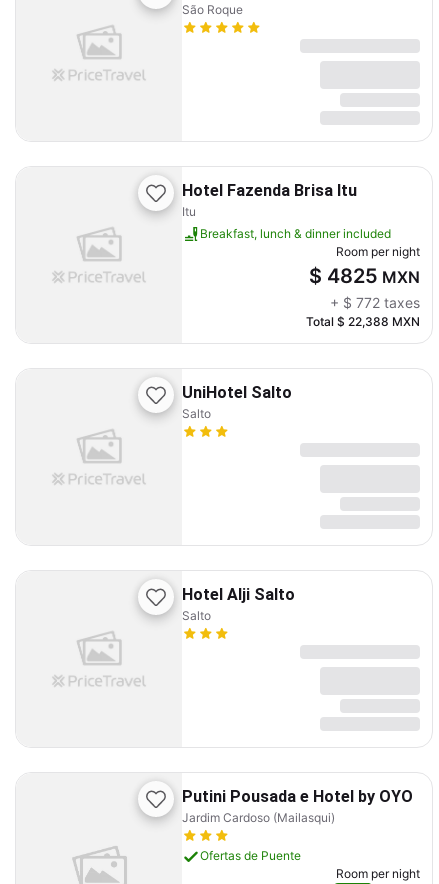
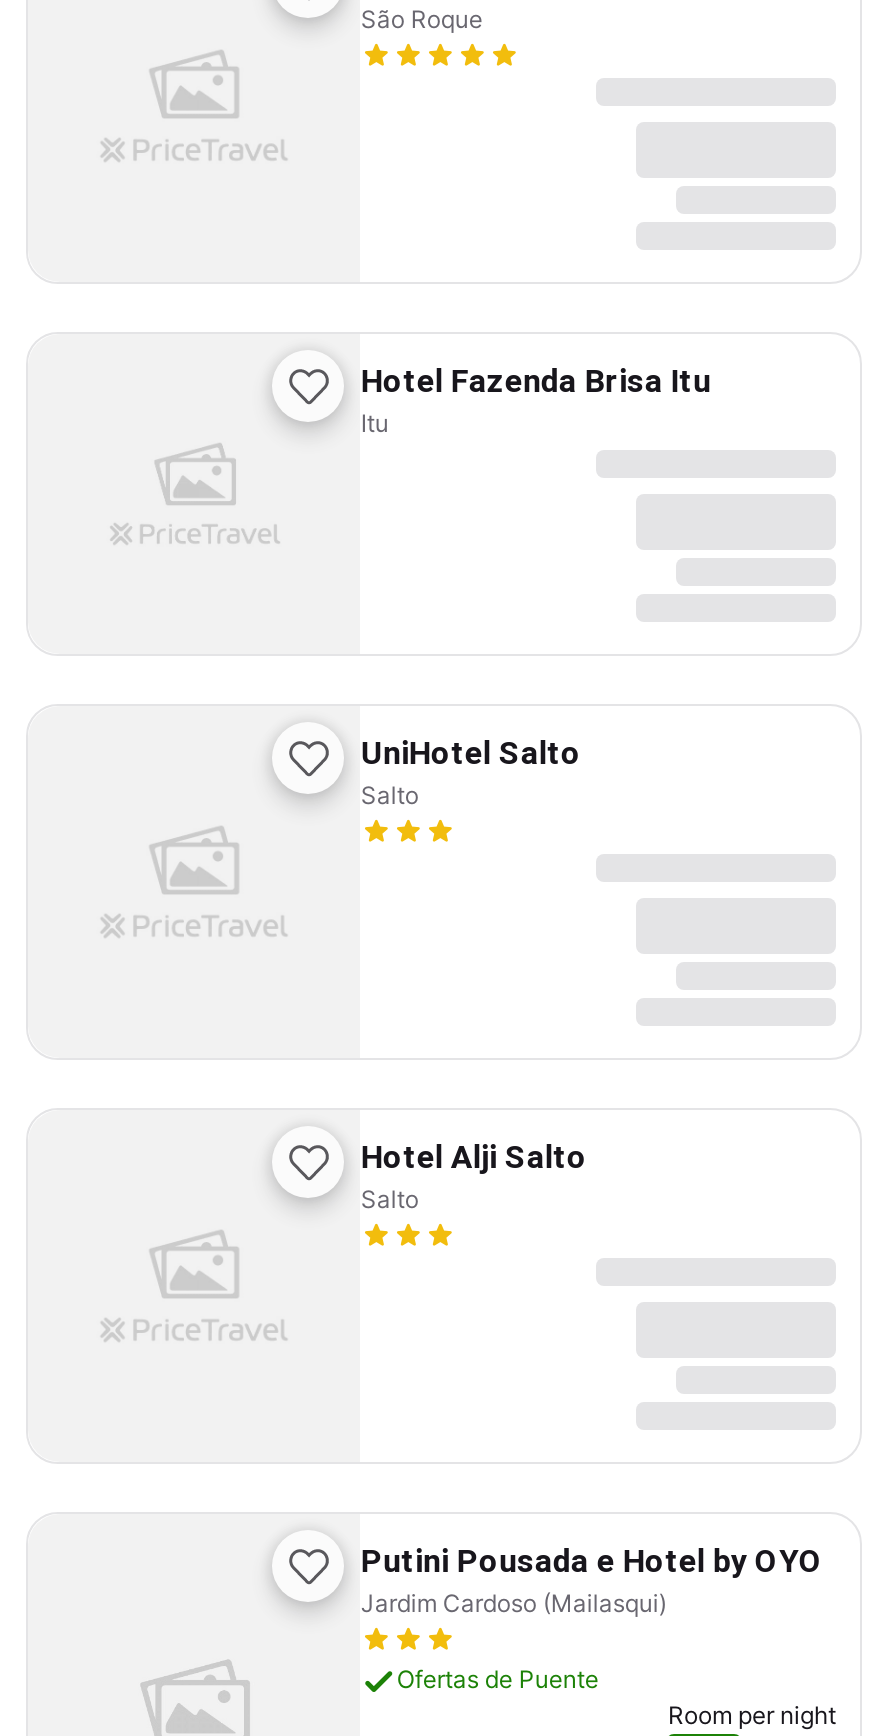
[200,226,420,329] Breakfast, lunch & dinner included | Room per night | $ 4825 MXN | + $ 772 taxes | Total $ 22,388 MXN -> none

